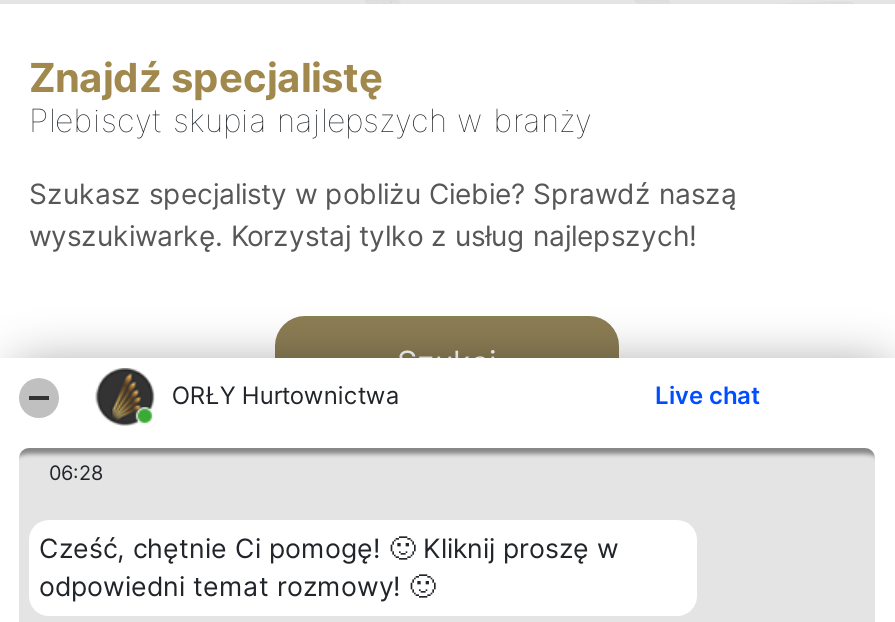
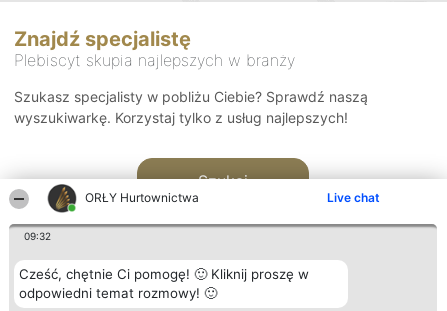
[49,460,103,484] 06:28 -> [24,230,51,242] 09:32

